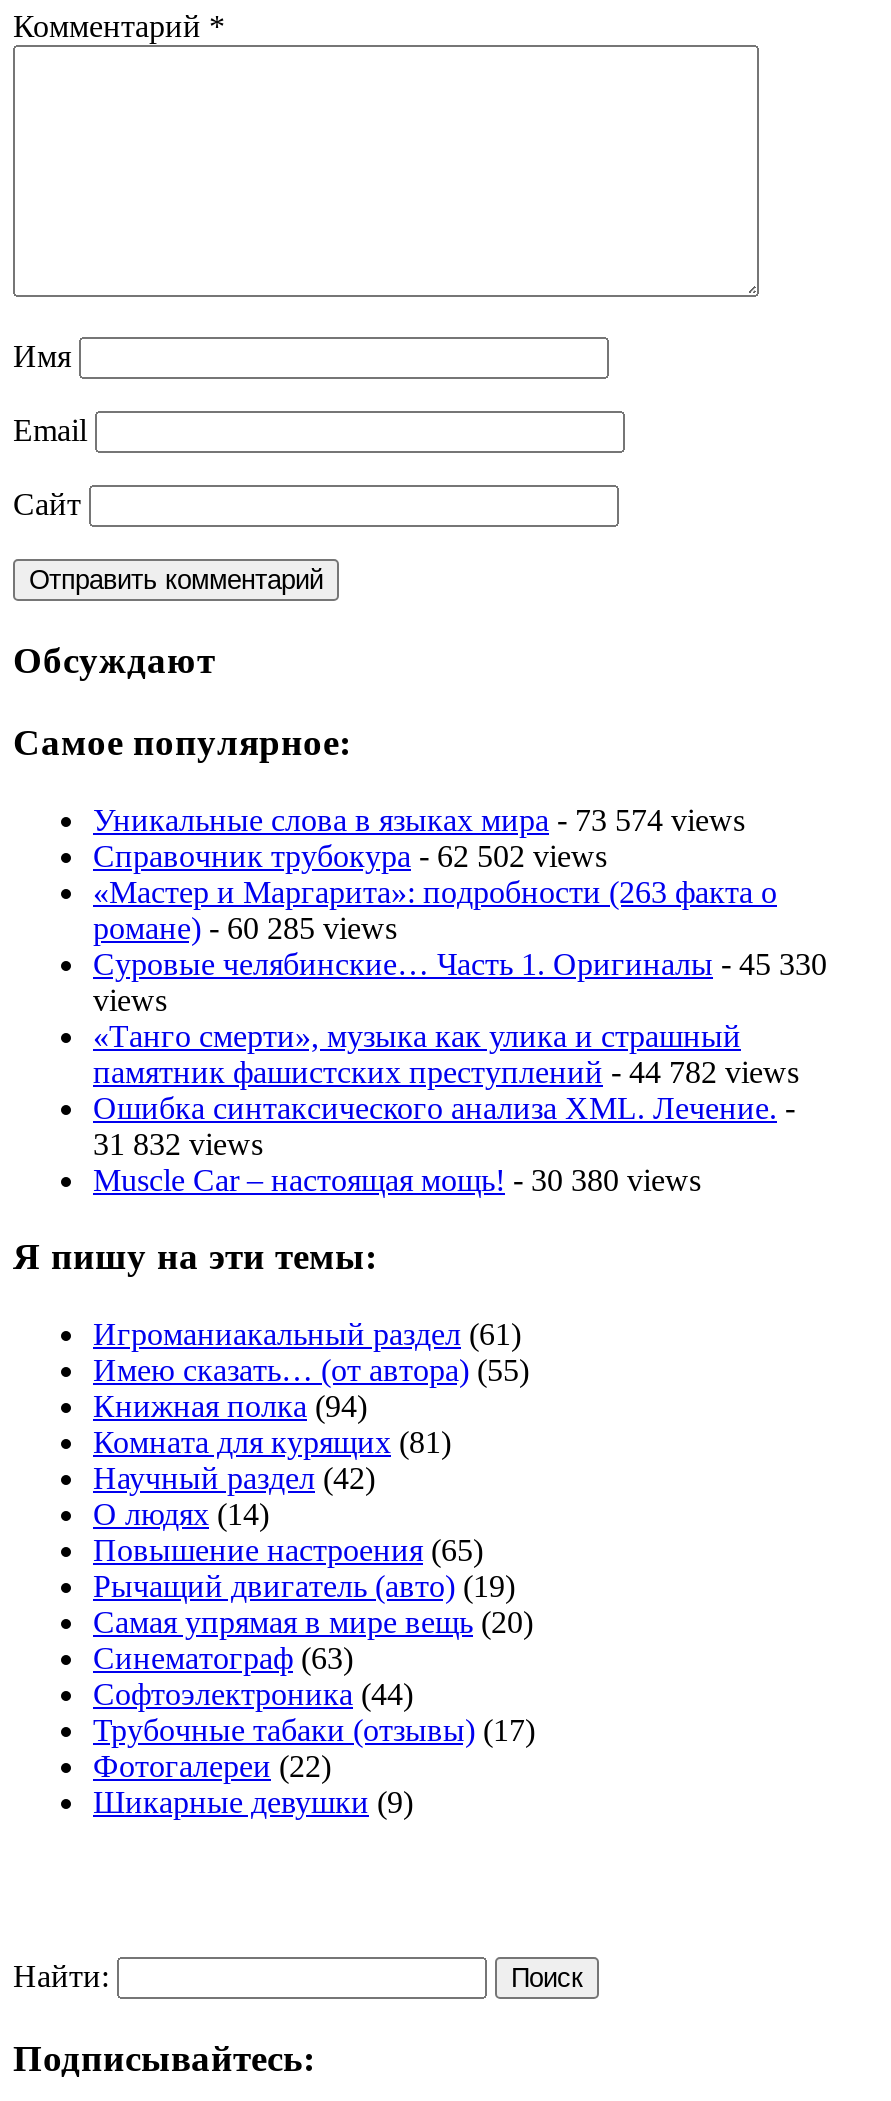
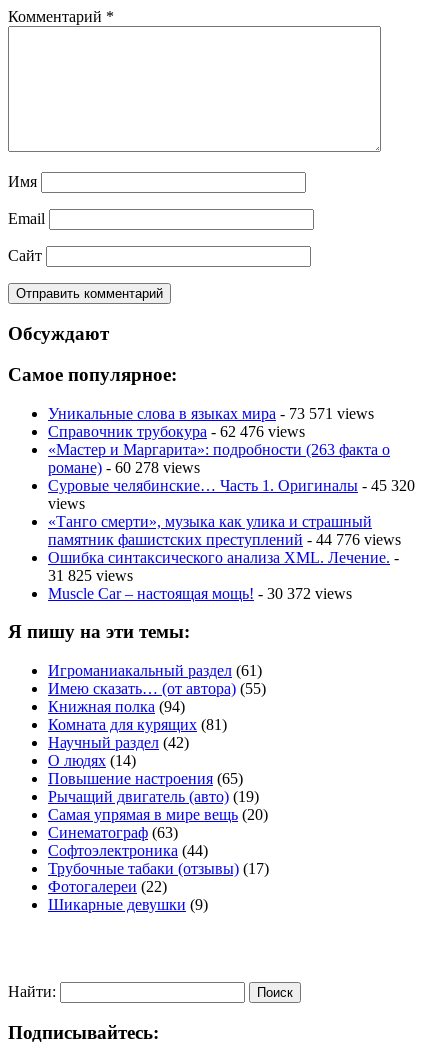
[93,802,745,836] Уникальные слова в языках мира - 73 574 views -> [48,405,374,422] Уникальные слова в языках мира - 73 571 views
[93,838,607,872] Справочник трубокура - 62 502 views -> [48,423,305,440] Справочник трубокура - 62 476 views
[93,910,397,944] романе) - 60 285 views -> [48,459,200,476] романе) - 60 278 views
[93,946,827,980] Суровые челябинские… Часть 1. Оригиналы - 45 330 -> [48,477,415,494] Суровые челябинские… Часть 1. Оригиналы - 45 320
[93,1054,799,1088] памятник фашистских преступлений - 44 782 views -> [48,531,401,548] памятник фашистских преступлений - 44 776 views
[93,1126,263,1160] 31 832 views -> [48,567,133,584] 31 825 views
[93,1162,701,1196] Muscle Car – настоящая мощь! - 30 380 views -> [48,585,352,602] Muscle Car – настоящая мощь! - 30 372 views

